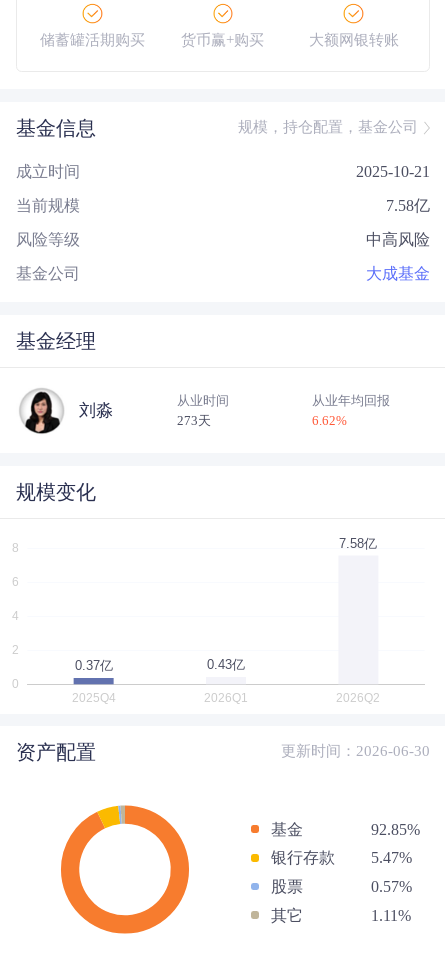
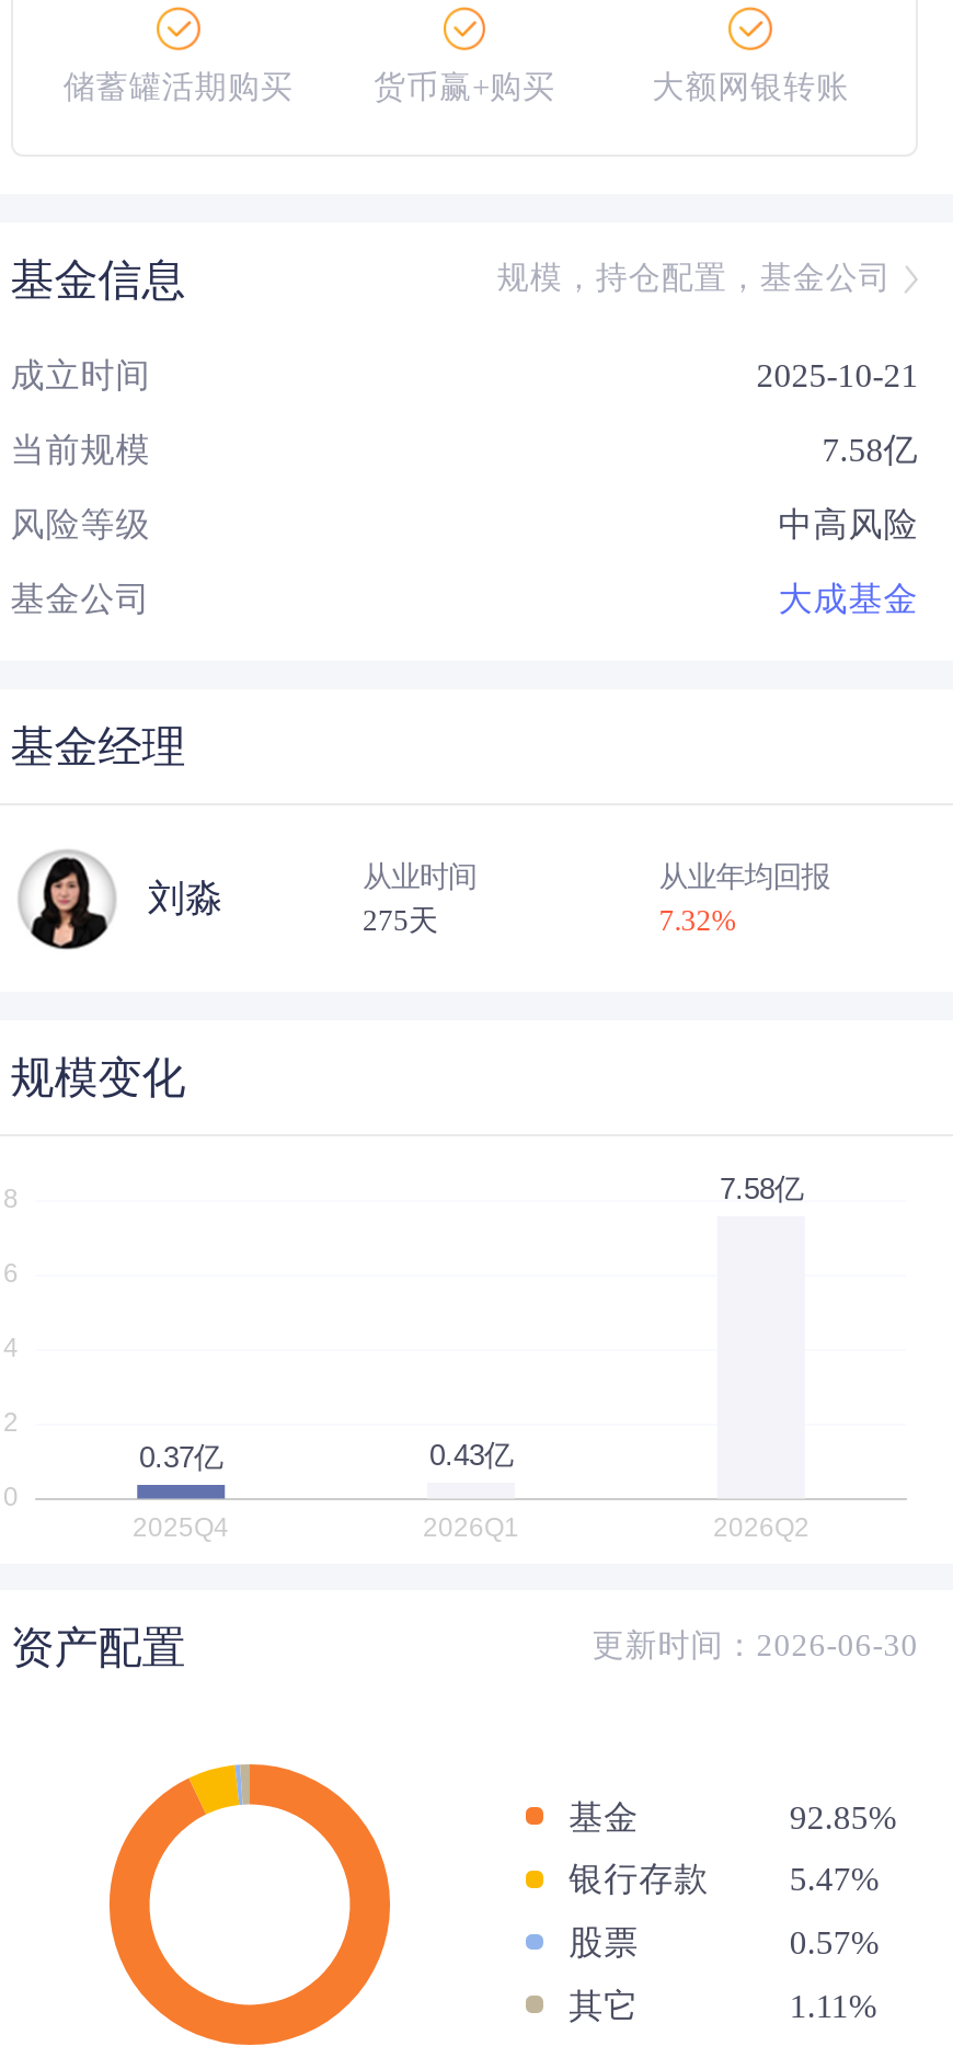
[176,413,210,428] 273天 -> [363,903,437,936] 275天
[312,413,347,428] 6.62% -> [659,903,736,936] 7.32%

